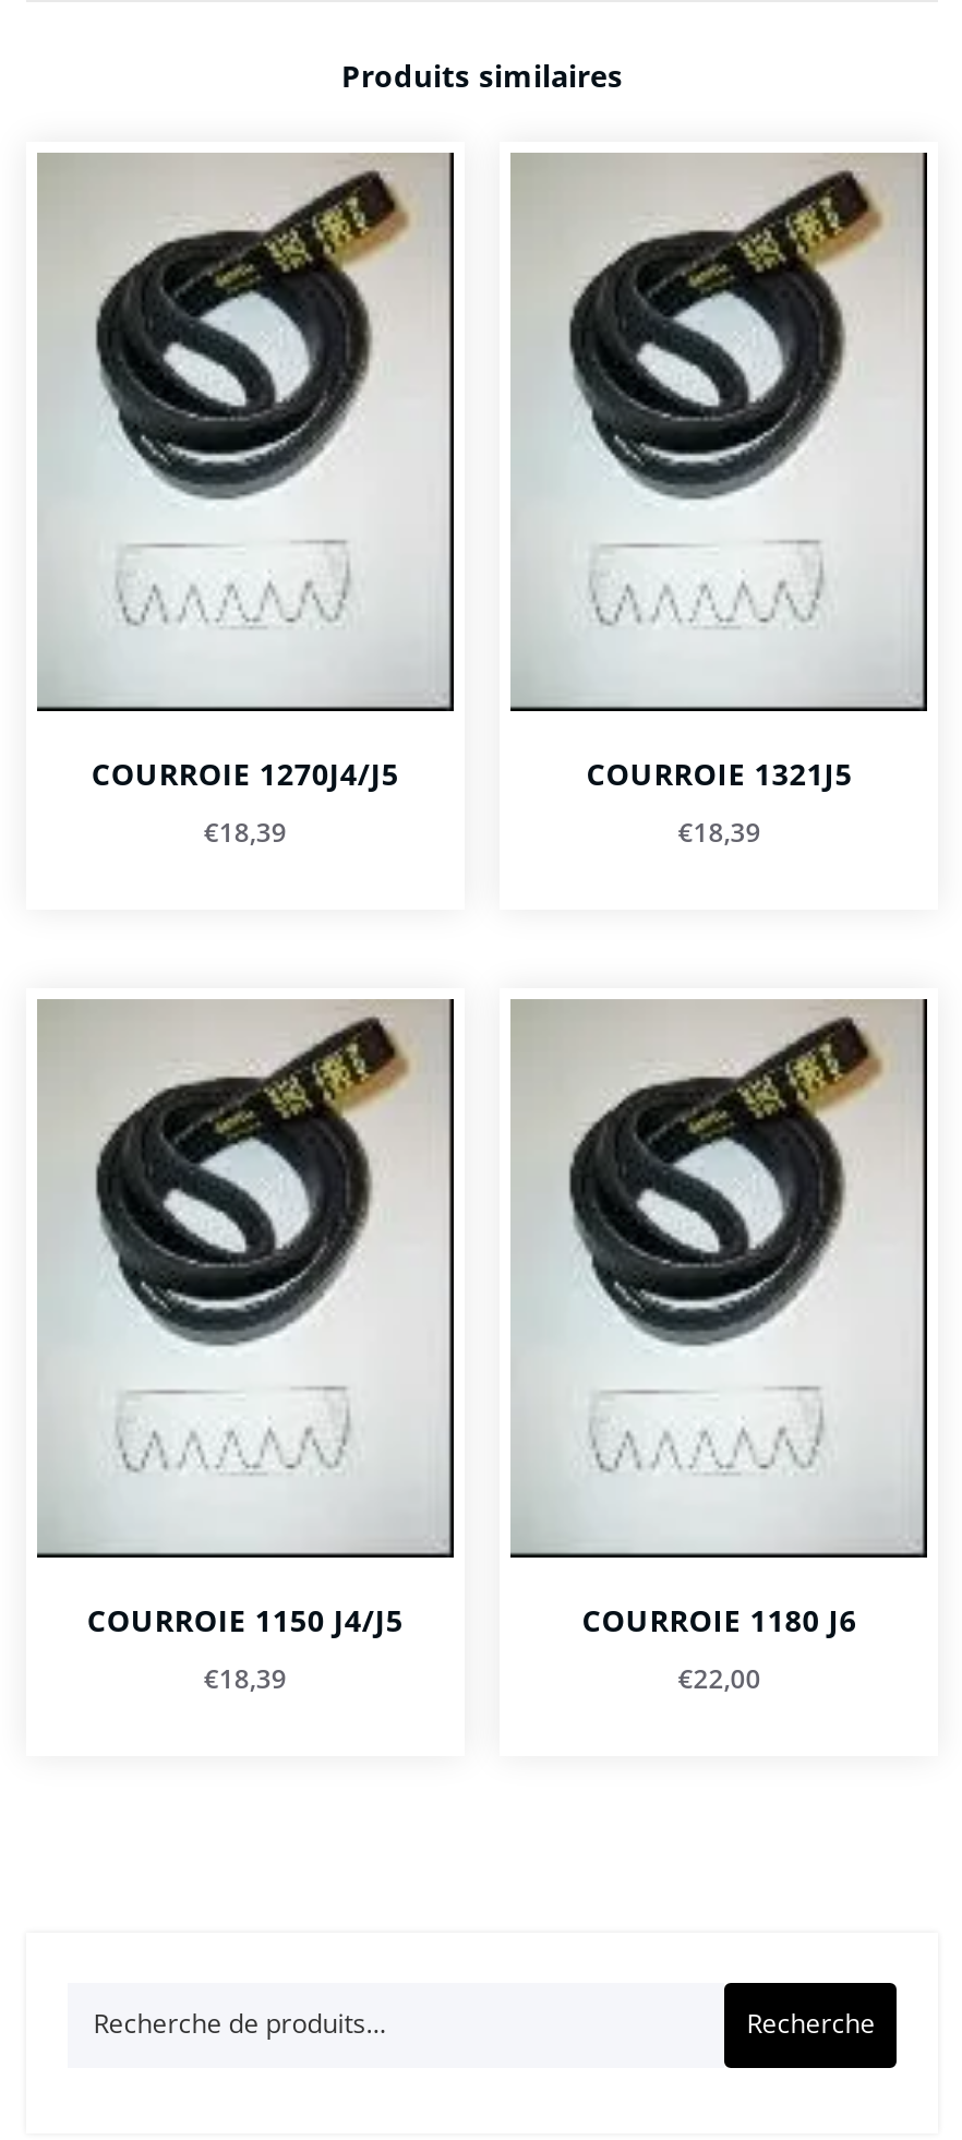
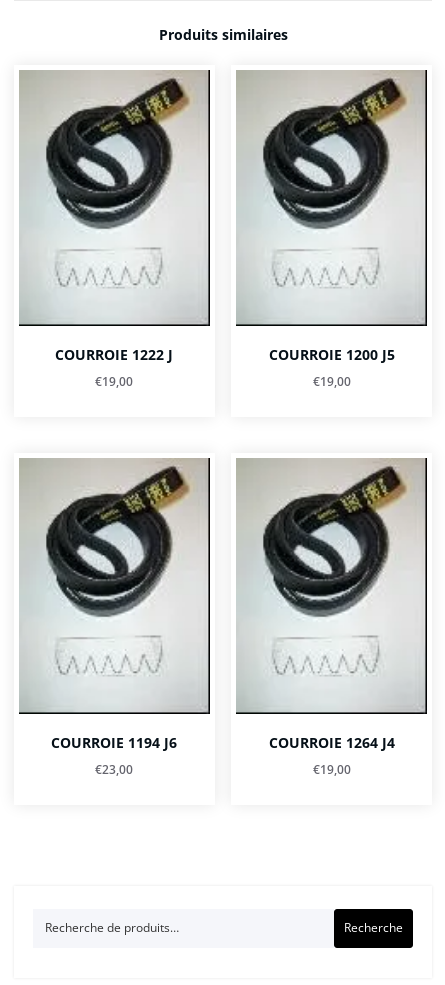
[91,754,399,793] COURROIE 1270J4/J5 -> [55,346,173,364] COURROIE 1222 J
[586,754,852,793] COURROIE 1321J5 -> [269,346,395,364] COURROIE 1200 J5
[204,815,286,852] €18,39 -> [95,373,133,390] €19,00
[678,815,761,852] €18,39 -> [313,373,351,390] €19,00
[87,1601,403,1640] COURROIE 1150 J4/J5 -> [51,734,177,752] COURROIE 1194 J6
[582,1601,857,1640] COURROIE 1180 J6 -> [269,734,395,752] COURROIE 1264 J4
[204,1661,286,1698] €18,39 -> [95,761,133,778] €23,00
[678,1661,761,1698] €22,00 -> [313,761,351,778] €19,00

